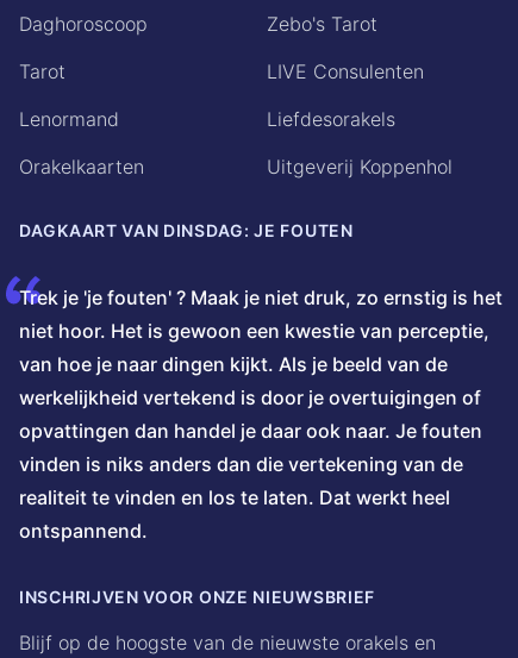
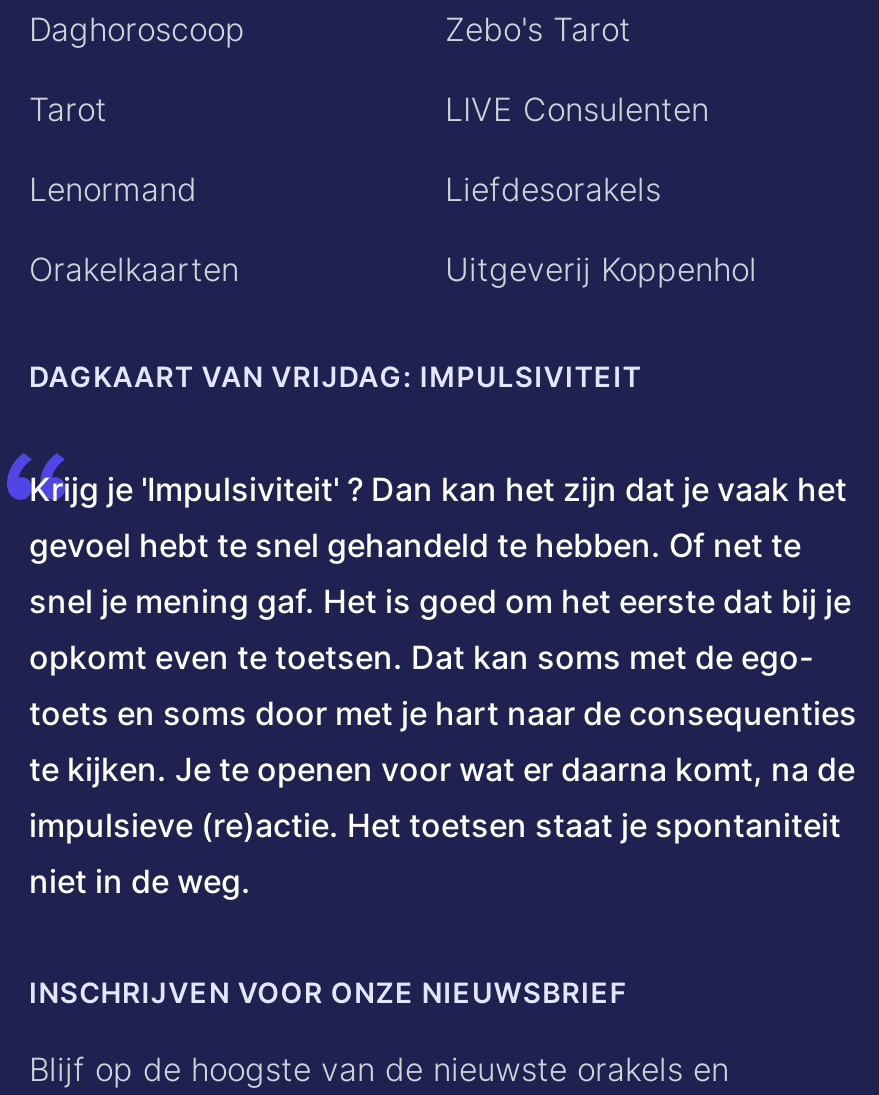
[19,220,353,240] DAGKAART VAN DINSDAG: JE FOUTEN -> [29,359,642,393] DAGKAART VAN VRIJDAG: IMPULSIVITEIT
[19,286,503,543] Trek je 'je fouten' ? Maak je niet druk, zo ernstig is het | niet hoor. Het is gewoon een kwestie van perceptie, | van hoe je naar dingen kijkt. Als je beeld van de | werkelijkheid vertekend is door je overtuigingen of | opvattingen dan handel je daar ook naar. Je fouten | vinden is niks anders dan die vertekening van de | realiteit te vinden en los te laten. Dat werkt heel | ontspannend. -> [29,469,857,901] Krijg je 'Impulsiviteit' ? Dan kan het zijn dat je vaak het | gevoel hebt te snel gehandeld te hebben. Of net te | snel je mening gaf. Het is goed om het eerste dat bij je | opkomt even te toetsen. Dat kan soms met de ego- | toets en soms door met je hart naar de consequenties | te kijken. Je te openen voor wat er daarna komt, na de | impulsieve (re)actie. Het toetsen staat je spontaniteit | niet in de weg.

